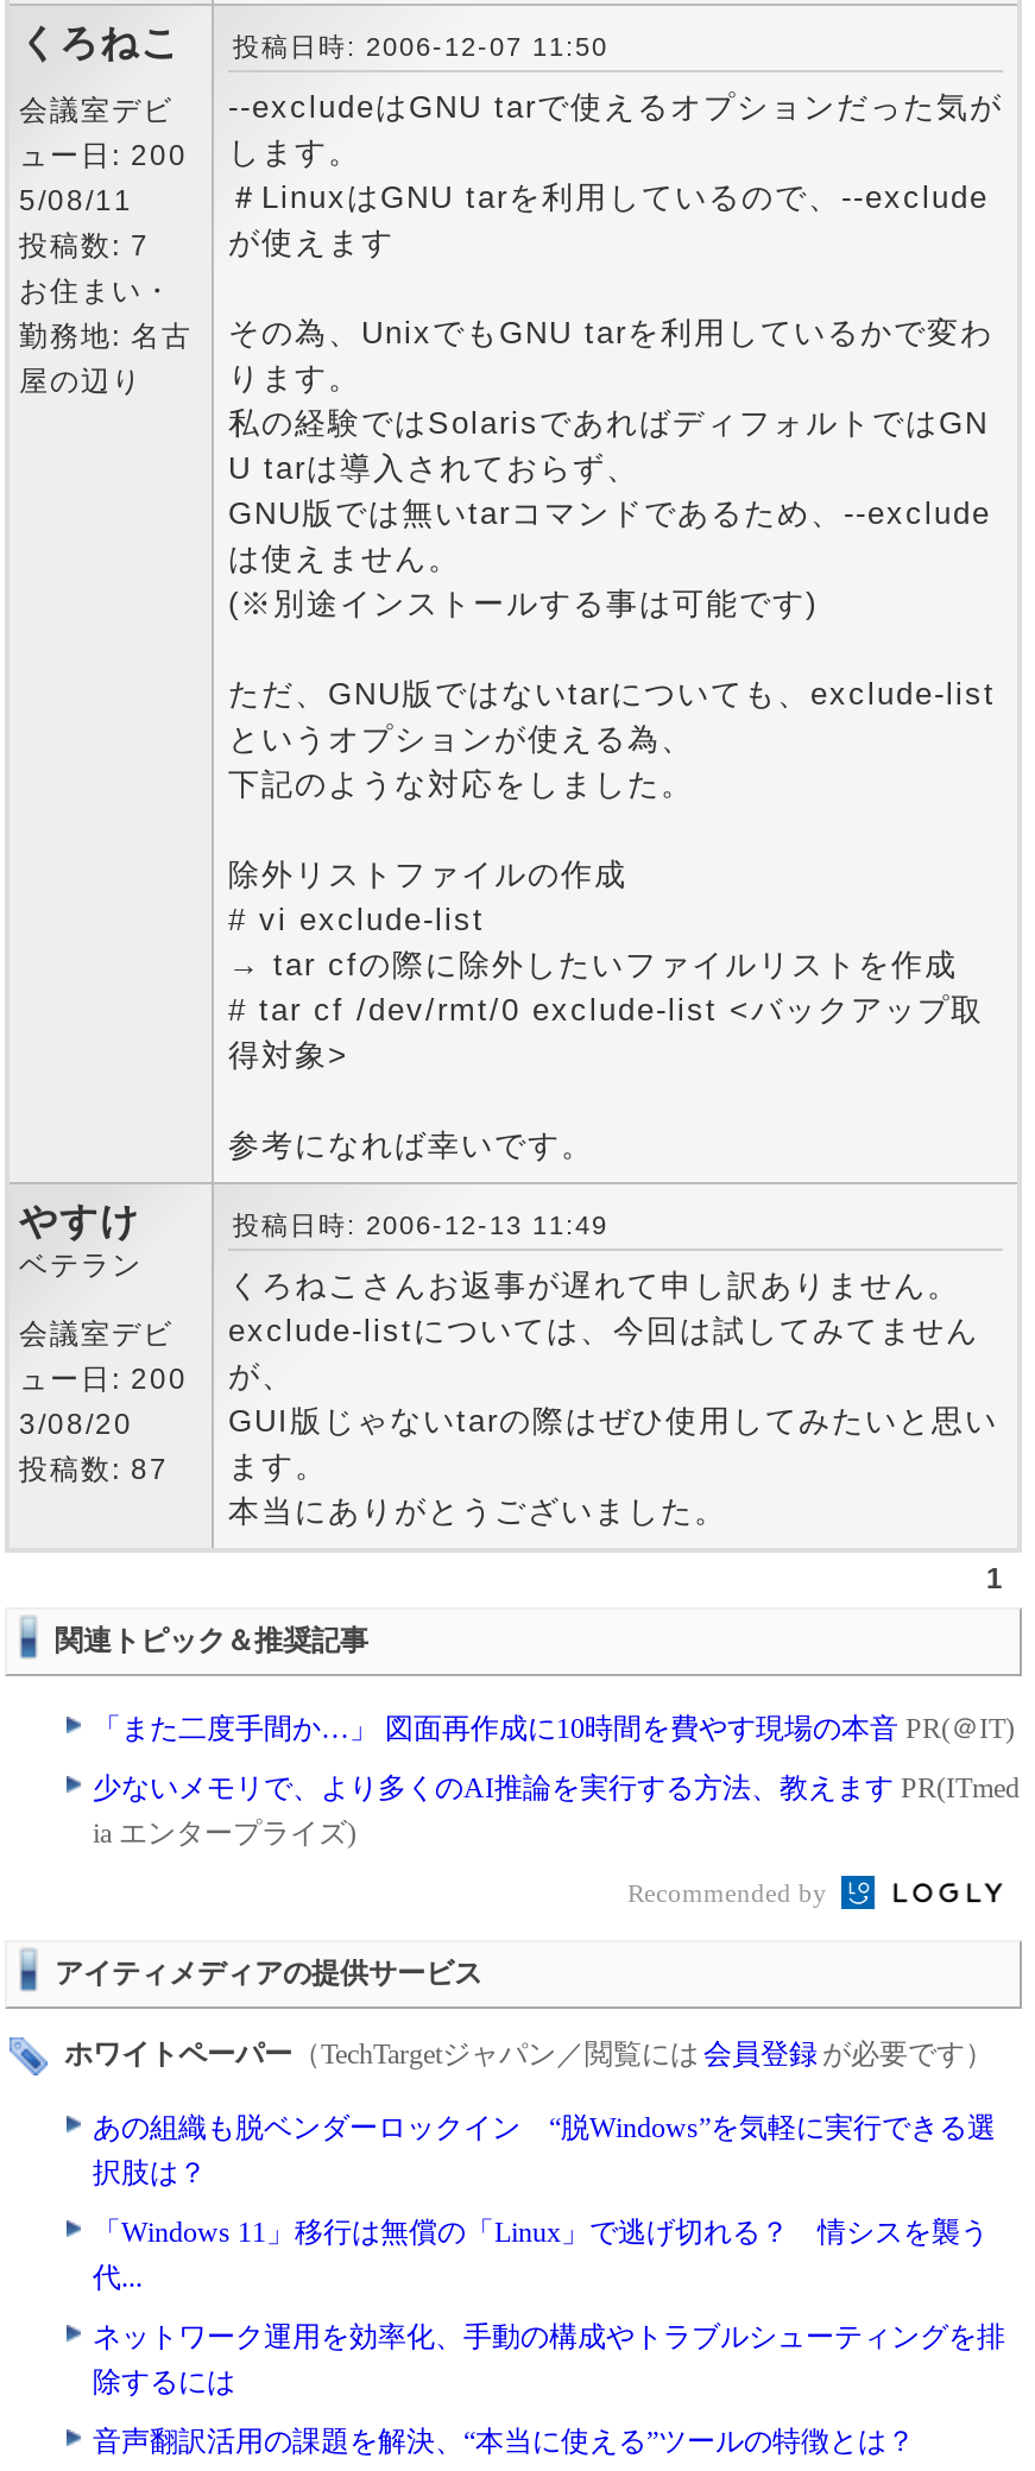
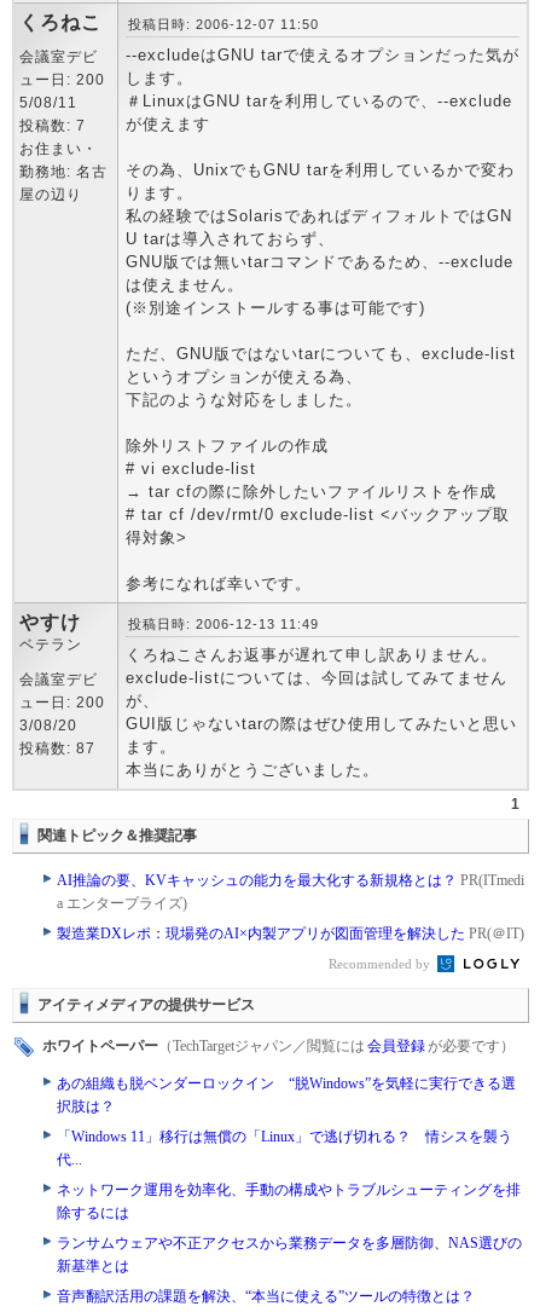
[93,1712,1015,1745] 「また二度手間か…」 図面再作成に10時間を費やす現場の本音PR(＠IT) -> [57,872,524,912] AI推論の要、KVキャッシュの能力を最大化する新規格とは？PR(ITmedi | a エンタープライズ)
[93,1771,1020,1850] 少ないメモリで、より多くのAI推論を実行する方法、教えますPR(ITmed | ia エンタープライズ) -> [57,925,524,942] 製造業DXレポ：現場発のAI×内製アプリが図面管理を解決したPR(＠IT)
none -> [57,1235,522,1275] ランサムウェアや不正アクセスから業務データを多層防御、NAS選びの | 新基準とは

